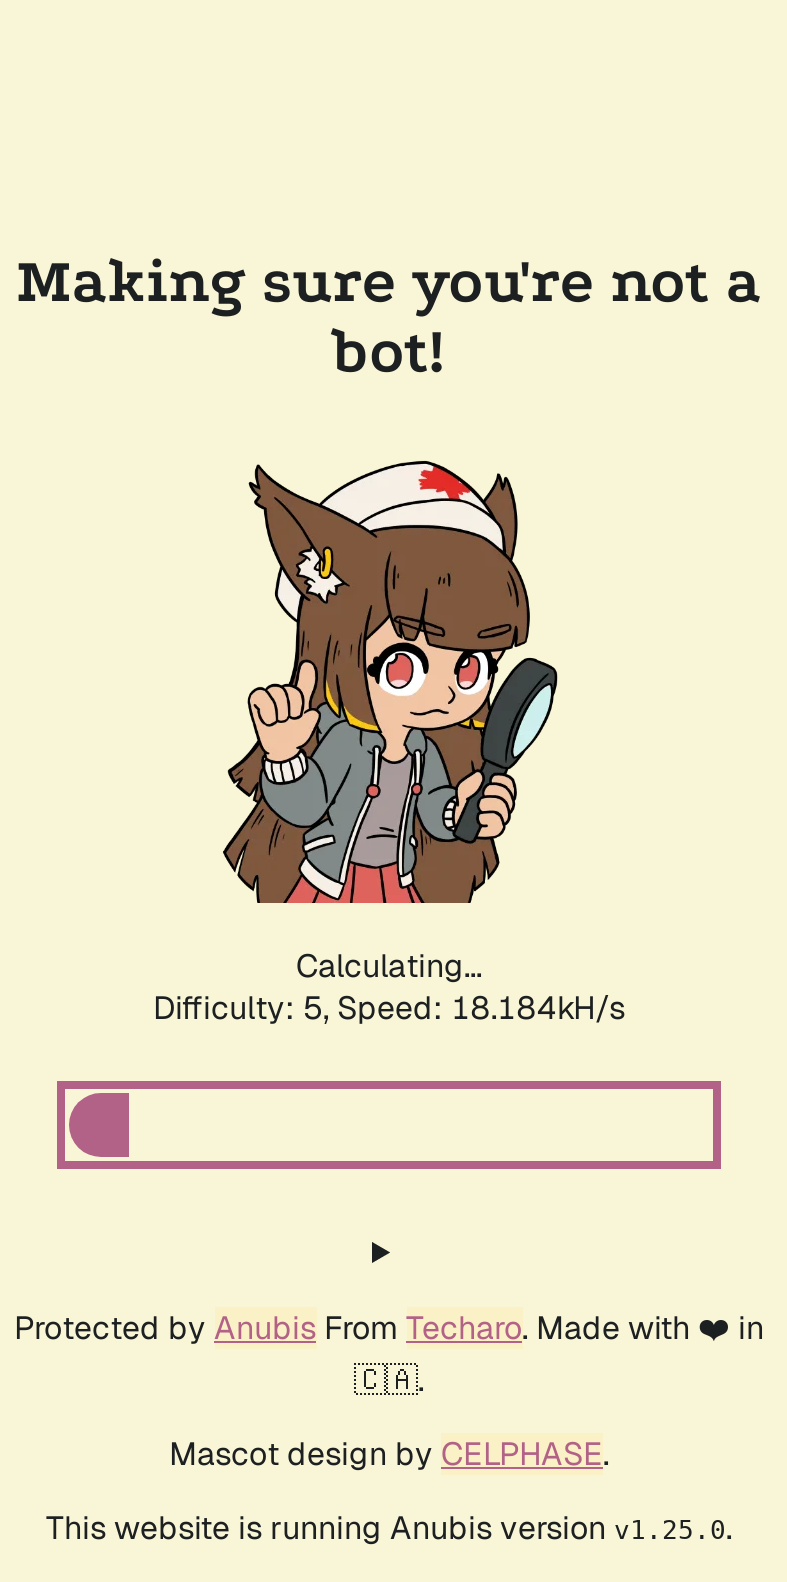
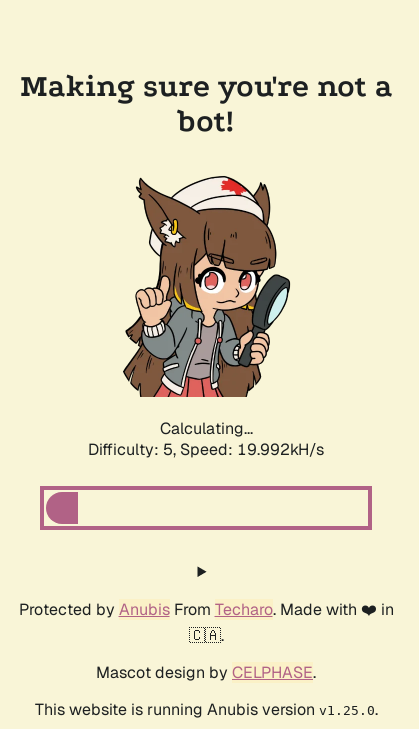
[153,987,625,1029] Difficulty: 5, Speed: 18.184kH/s -> [88,439,324,460] Difficulty: 5, Speed: 19.992kH/s

